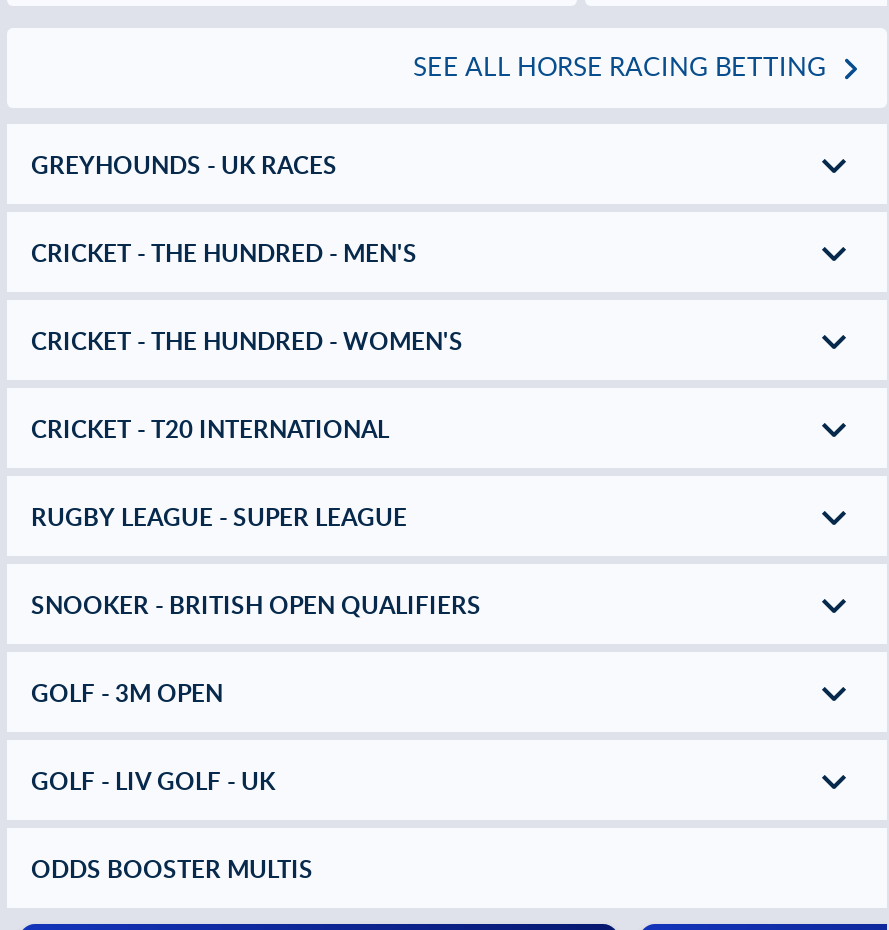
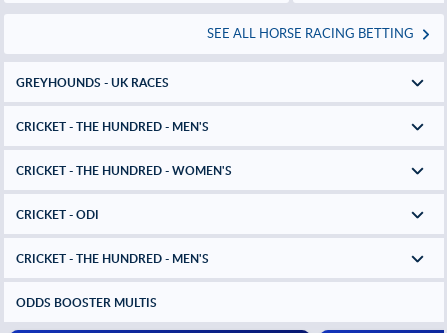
[31,411,481,797] CRICKET - T20 INTERNATIONAL | RUGBY LEAGUE - SUPER LEAGUE | SNOOKER - BRITISH OPEN QUALIFIERS | GOLF - 3M OPEN | GOLF - LIV GOLF - UK -> [16,206,209,267] CRICKET - ODI | CRICKET - THE HUNDRED - MEN'S

